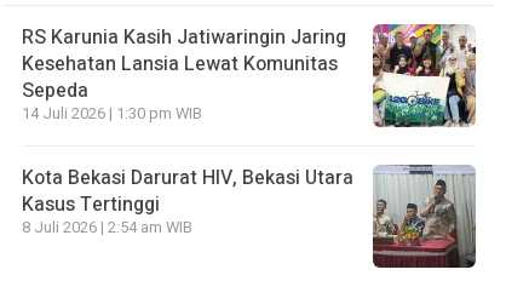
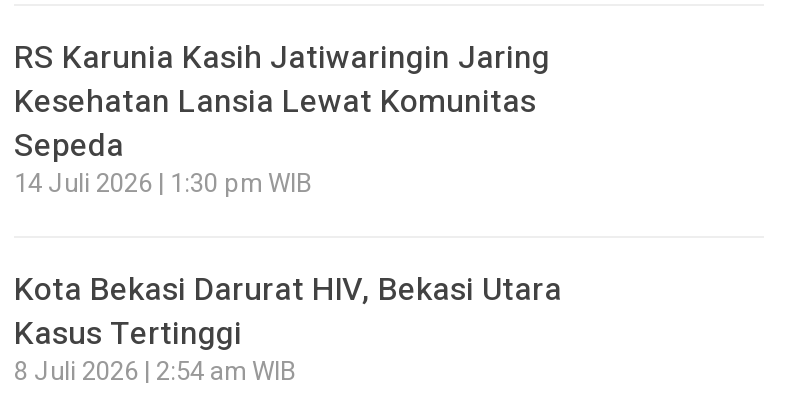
[372,23,477,128] [image] -> none
[372,164,477,269] [image] -> none

